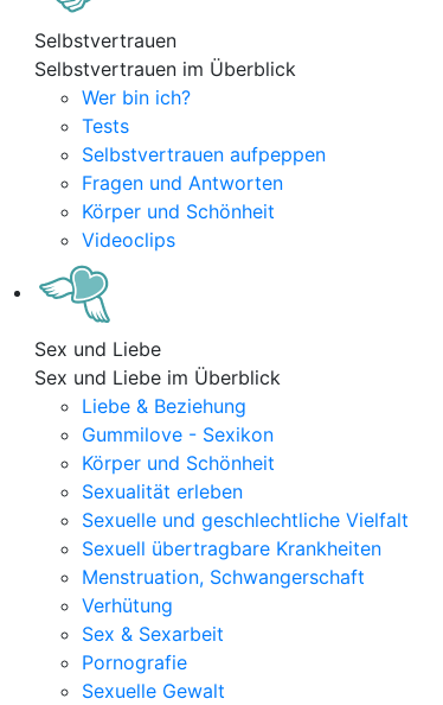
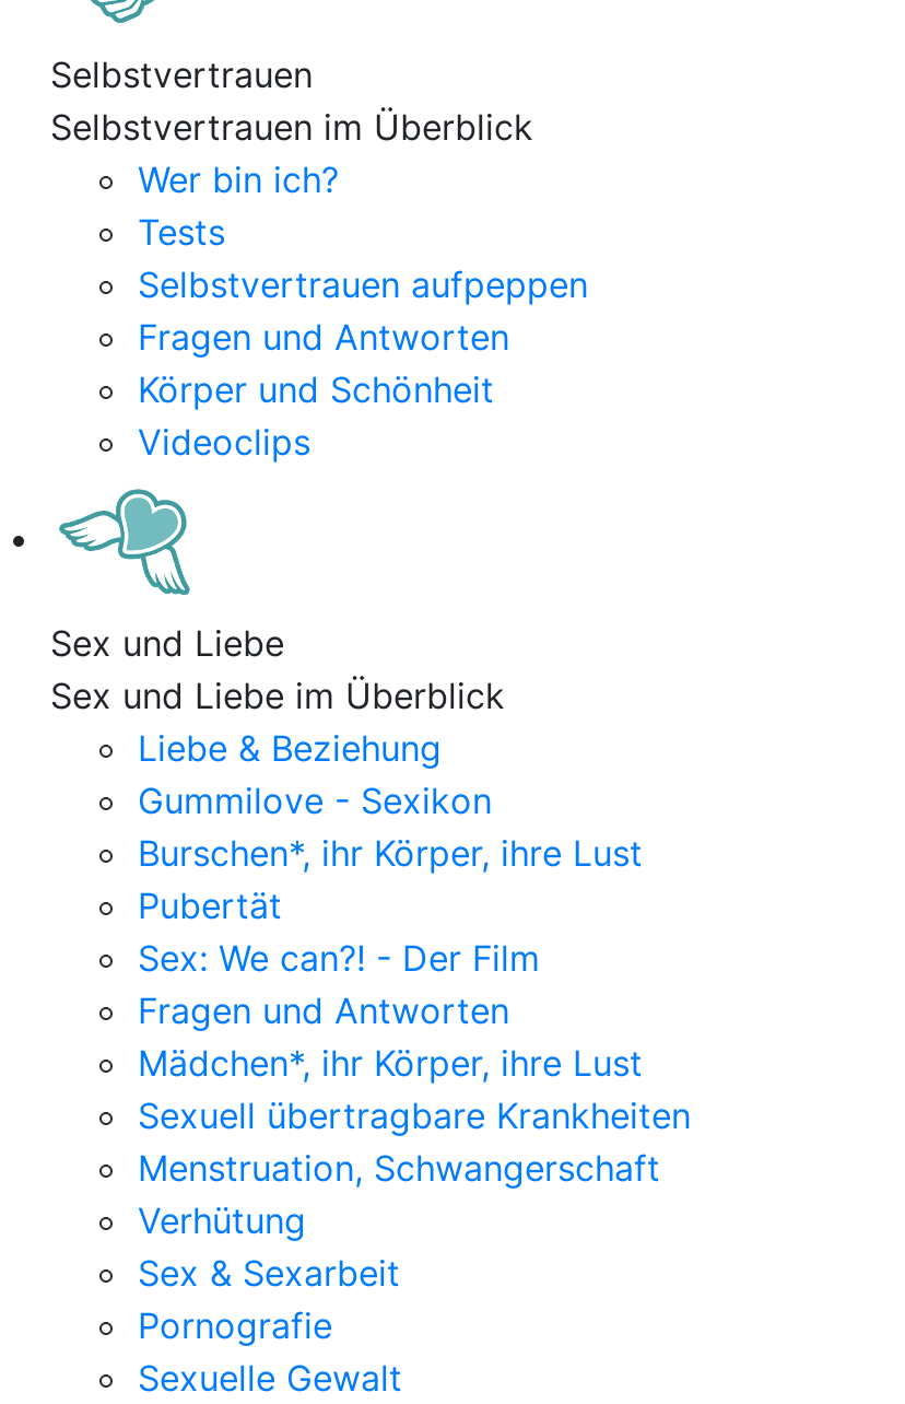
[82,451,409,532] Körper und Schönheit | Sexualität erleben | Sexuelle und geschlechtliche Vielfalt -> [138,831,643,1085] Burschen*, ihr Körper, ihre Lust | Pubertät | Sex: We can?! - Der Film | Fragen und Antworten | Mädchen*, ihr Körper, ihre Lust

